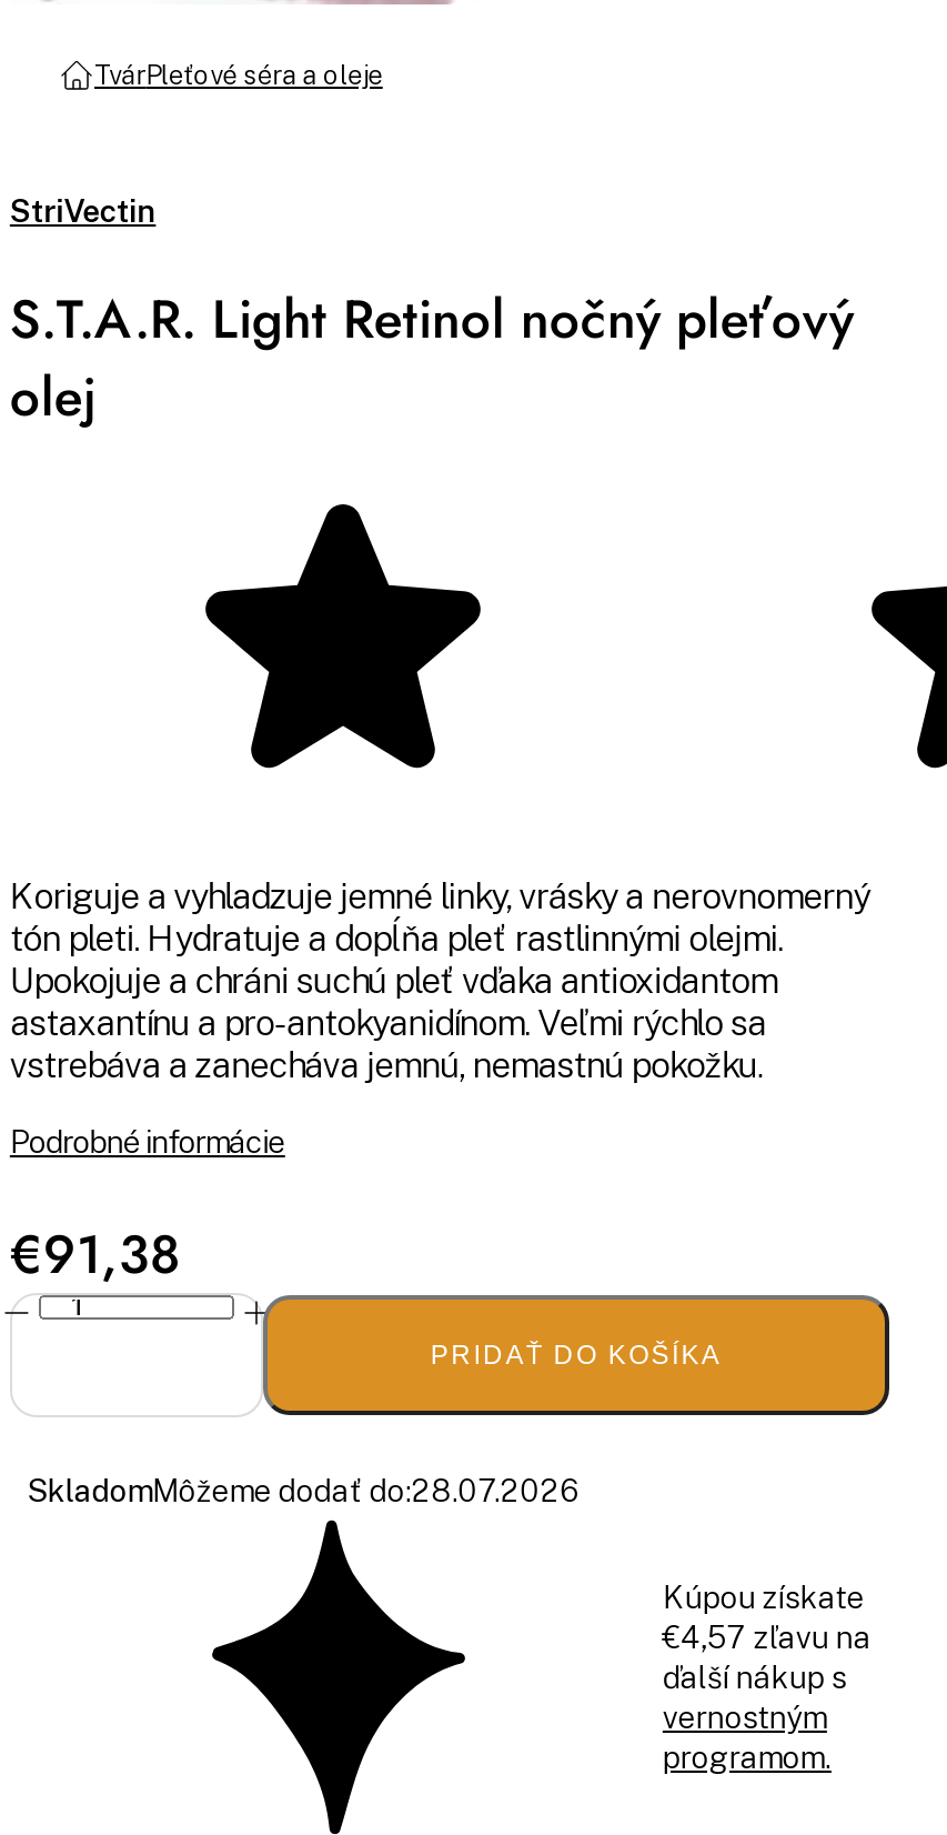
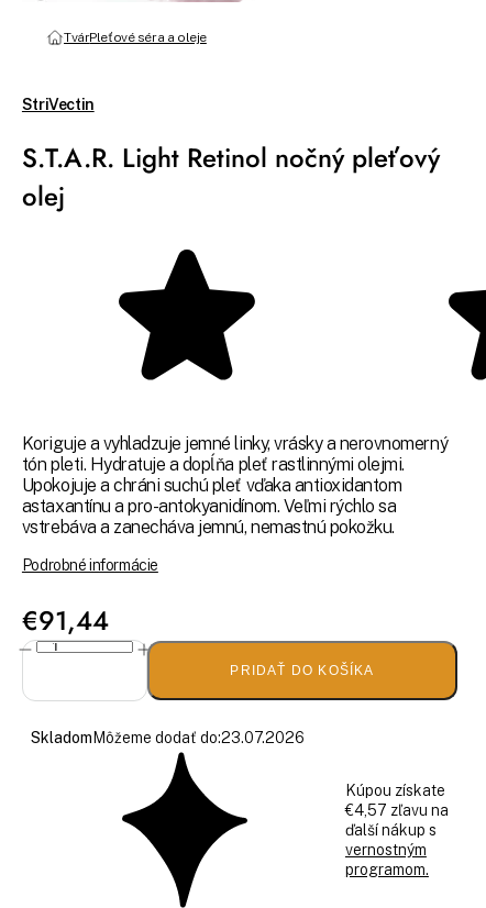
[10,1215,181,1293] €91,38 -> [22,601,109,640] €91,44
[28,1473,580,1509] SkladomMôžeme dodať do:28.07.2026 -> [31,729,304,747] SkladomMôžeme dodať do:23.07.2026

